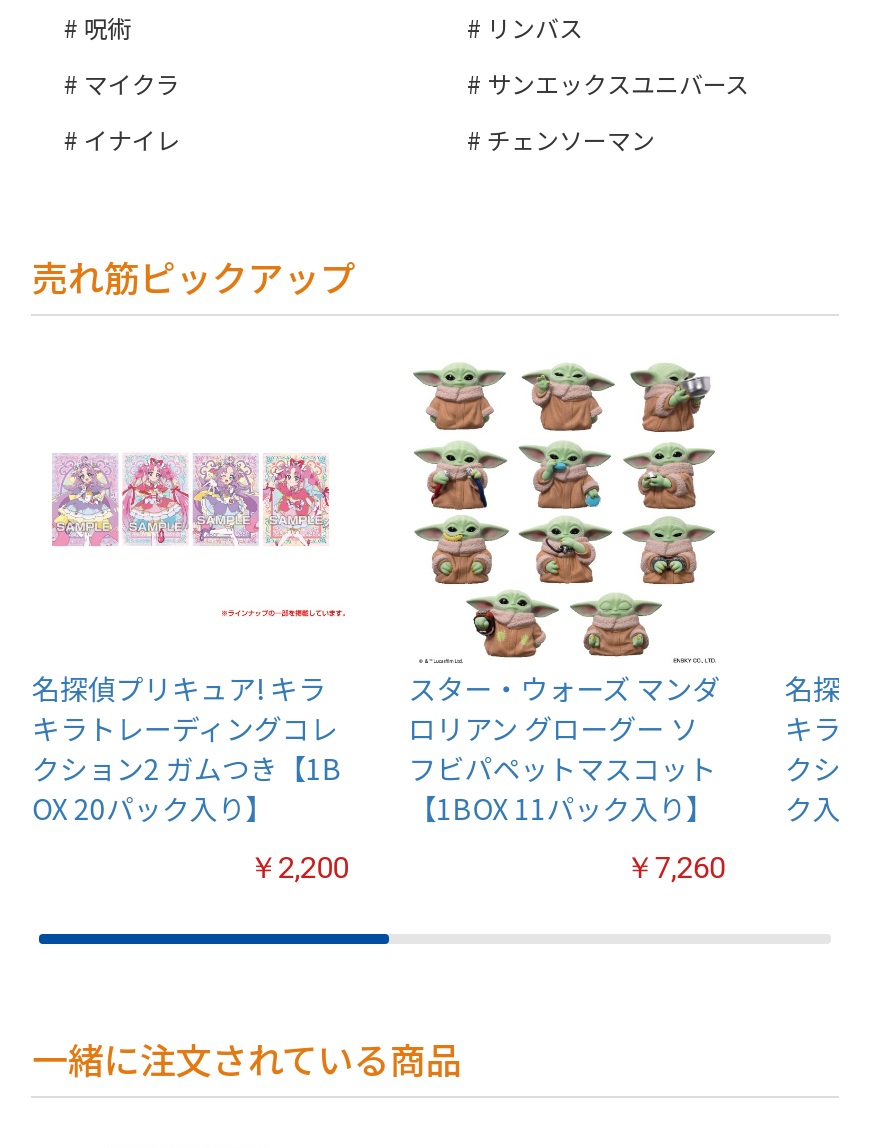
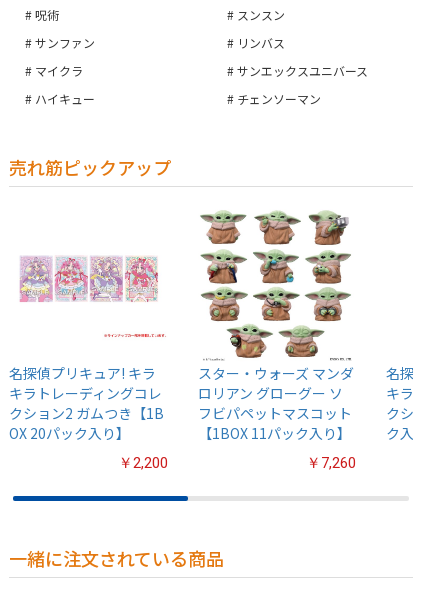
none -> [35,6,285,51] スンスン | サンファン
[84,122,180,156] イナイレ -> [35,90,95,107] ハイキュー

